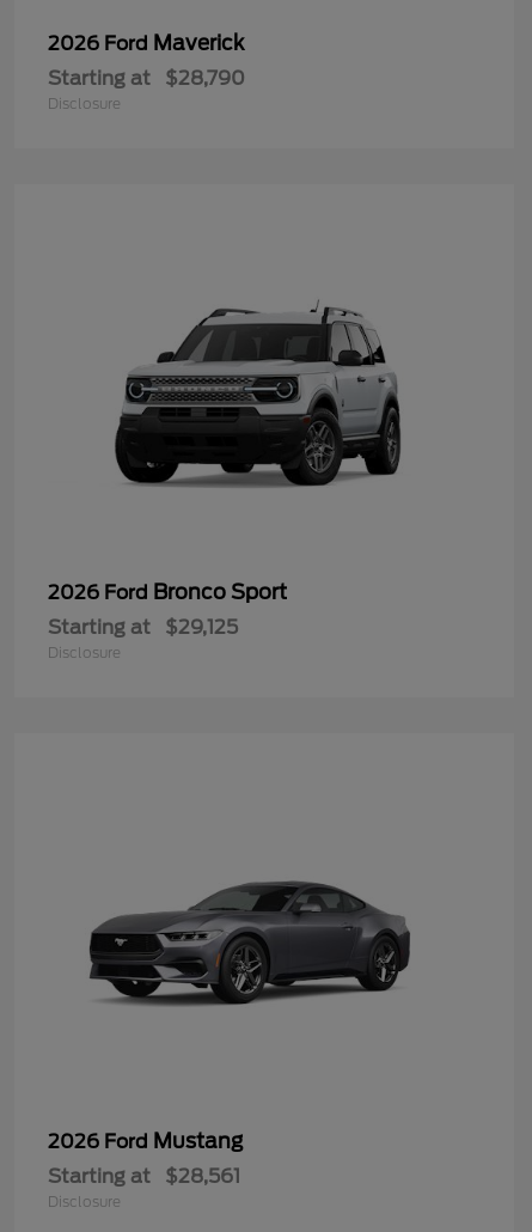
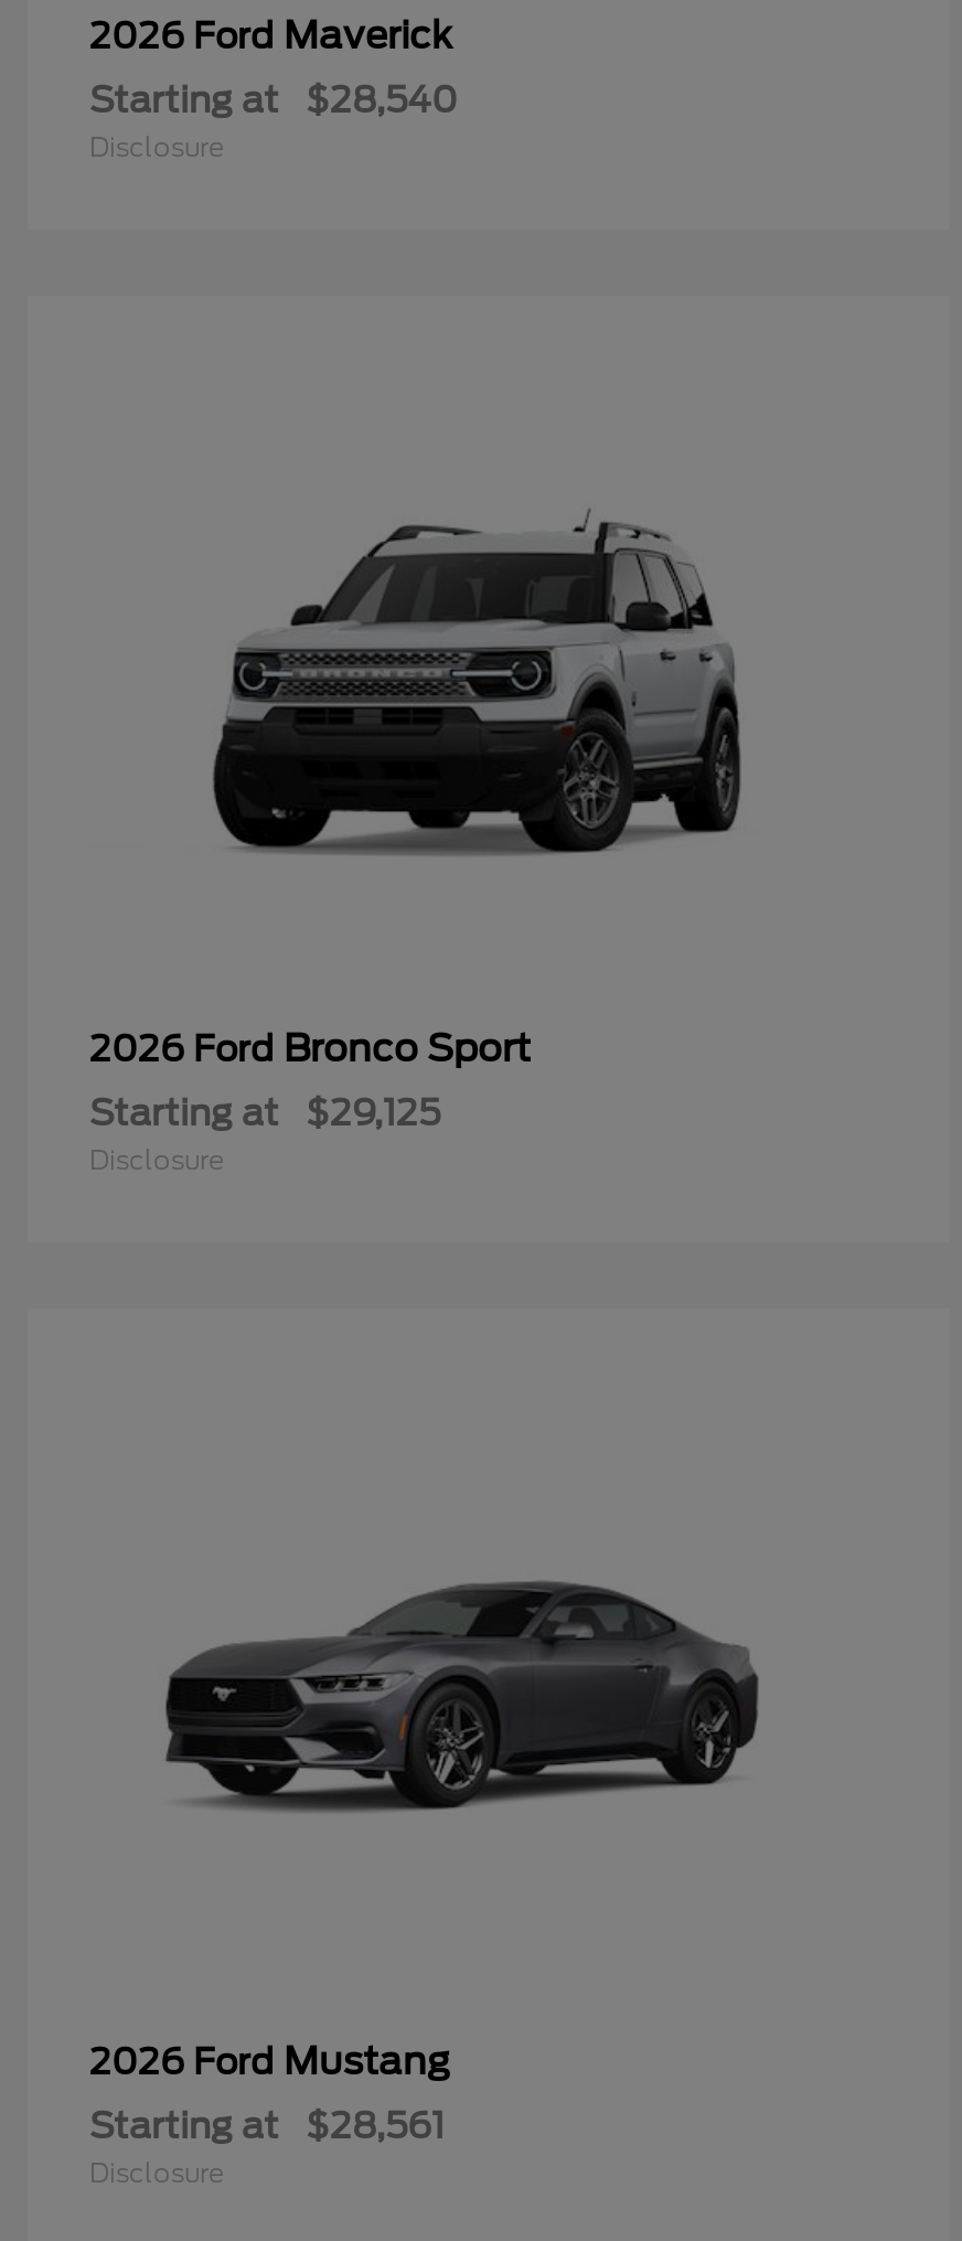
[48,67,245,89] Starting at $28,790 -> [89,79,458,121] Starting at $28,540

